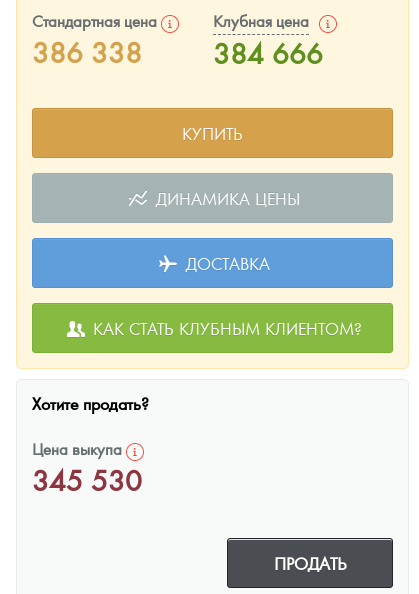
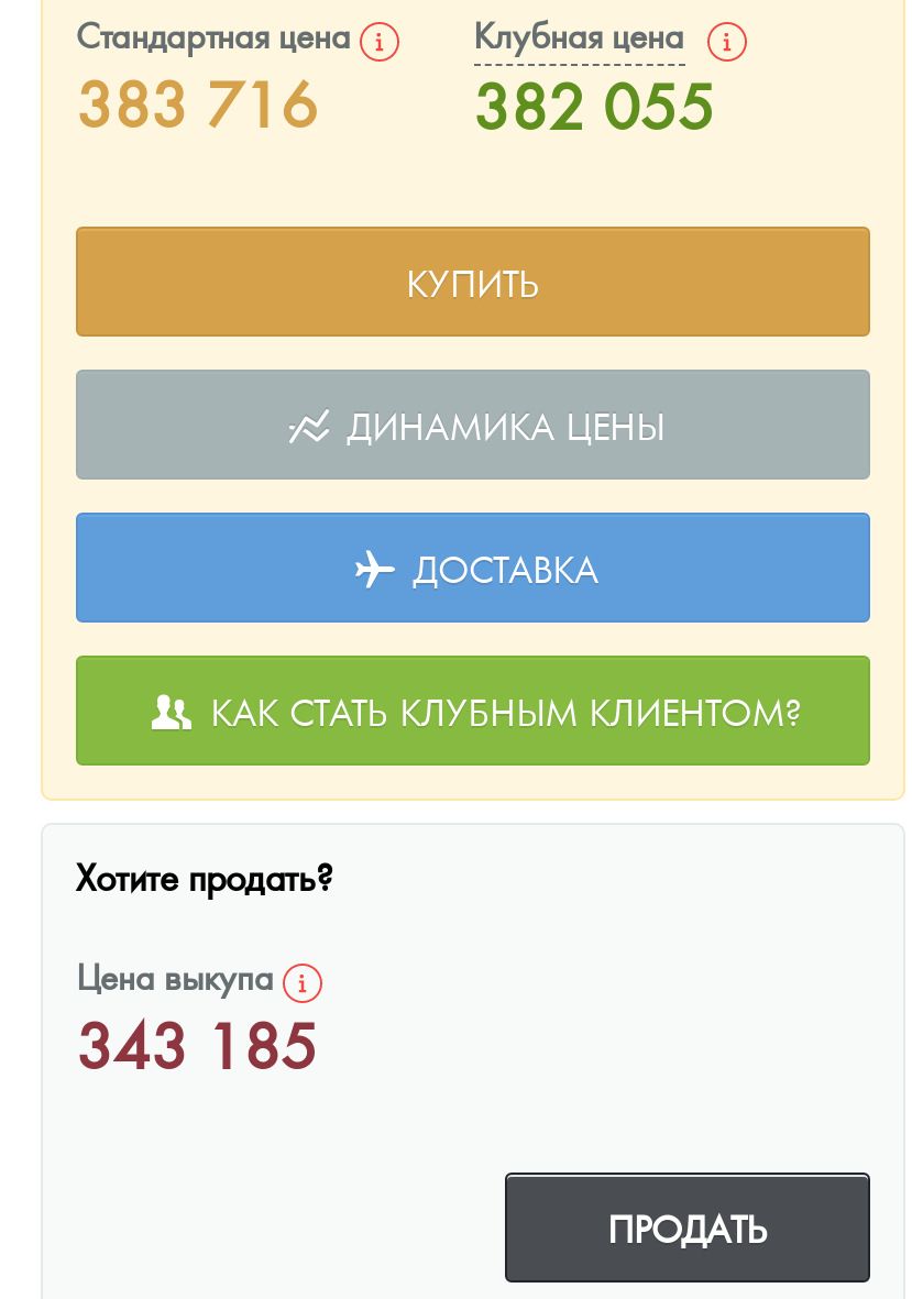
[32,34,142,70] 386 338 -> [76,64,318,143] 383 716
[212,35,322,71] 384 666 -> [473,66,715,145] 382 055
[32,462,142,498] 345 530 -> [76,1005,318,1084] 343 185

